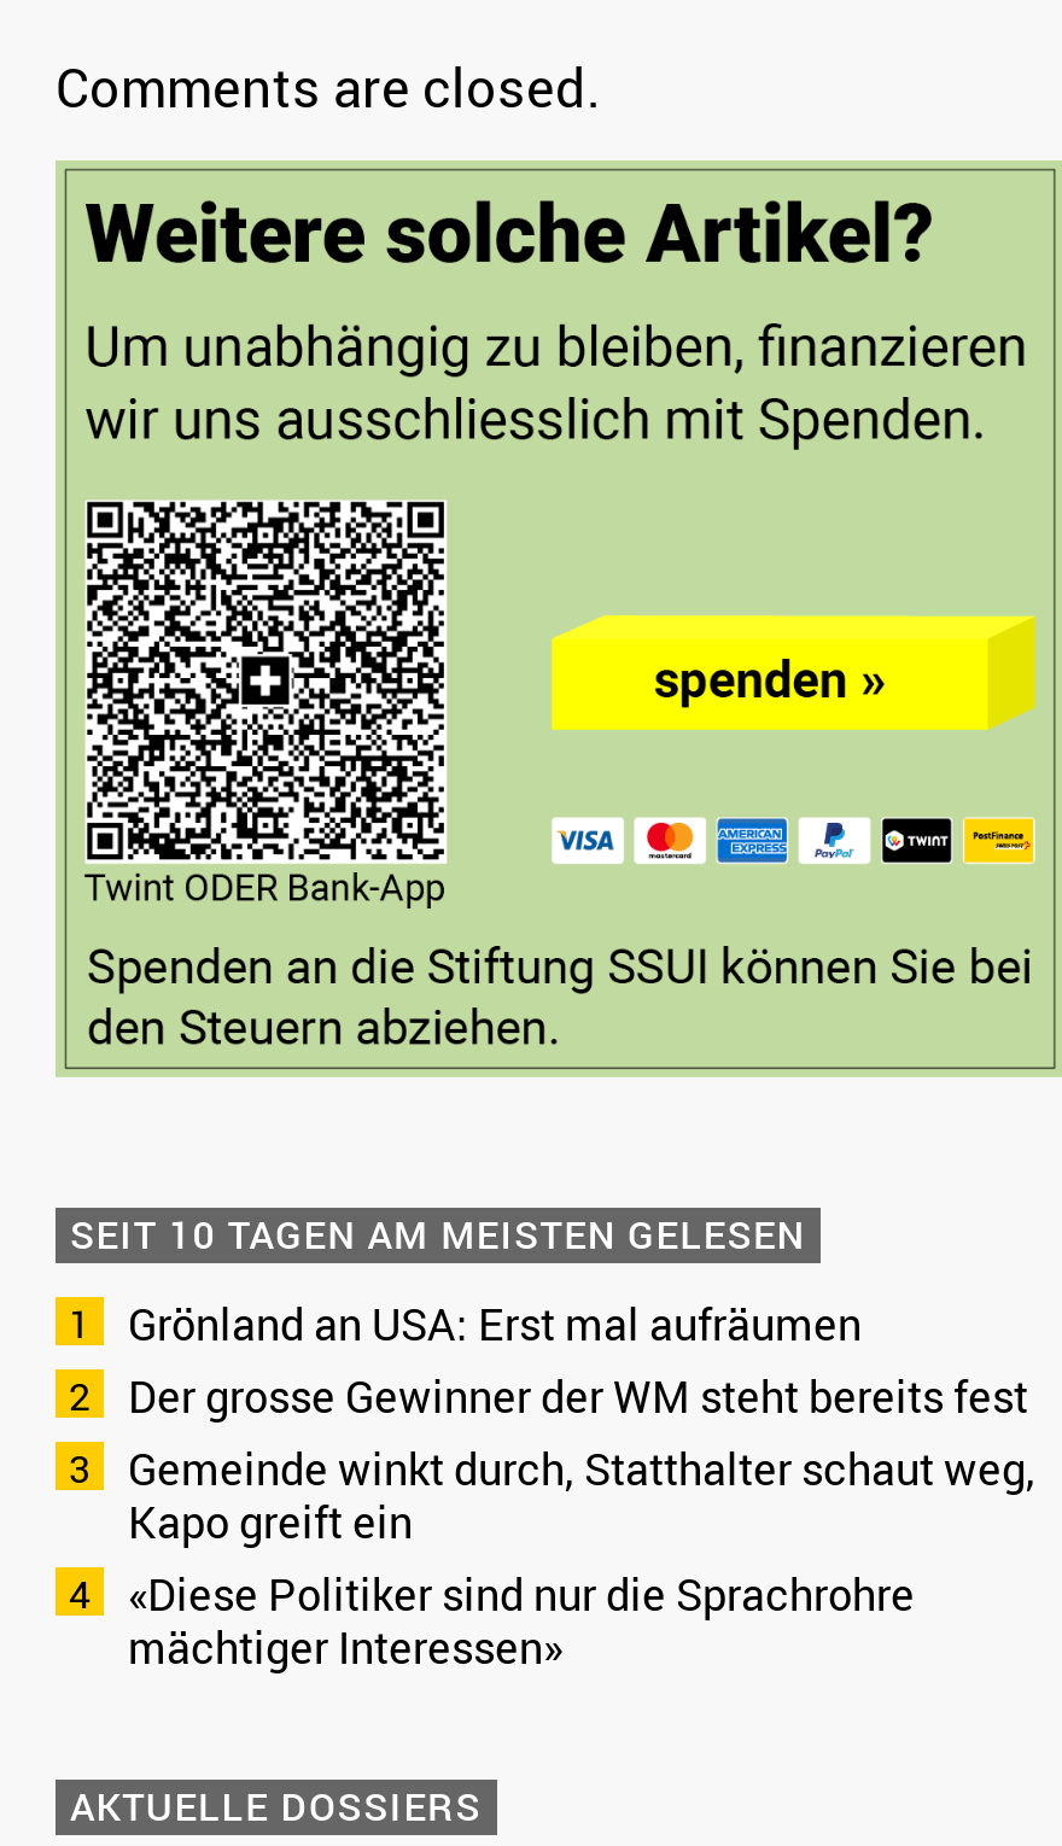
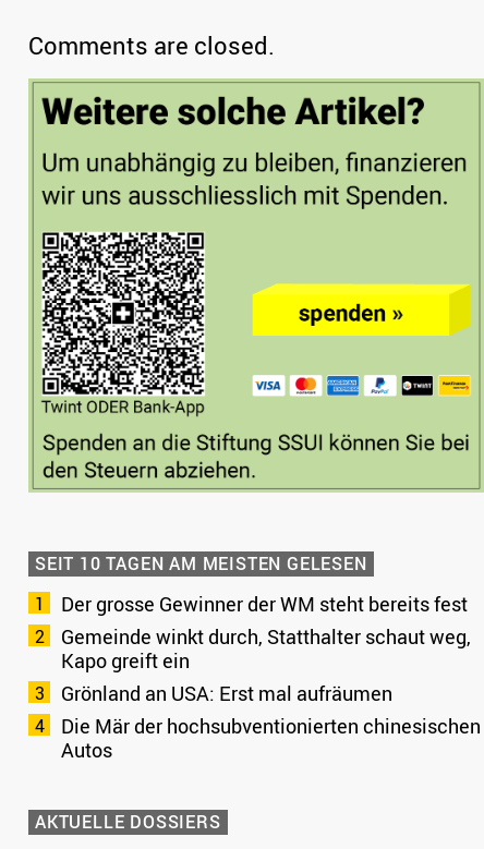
moved [128,1293,862,1351] -> [61,680,392,706]: Grönland an USA: Erst mal aufräumen
moved [128,1366,1035,1549] -> [61,590,471,673]: Der grosse Gewinner der WM steht bereits fest | Gemeinde winkt durch, Statthalter schaut weg, | Kapo greift ein
[128,1564,915,1675] «Diese Politiker sind nur die Sprachrohre | mächtiger Interessen» -> [61,712,481,762] Die Mär der hochsubventionierten chinesischen | Autos

